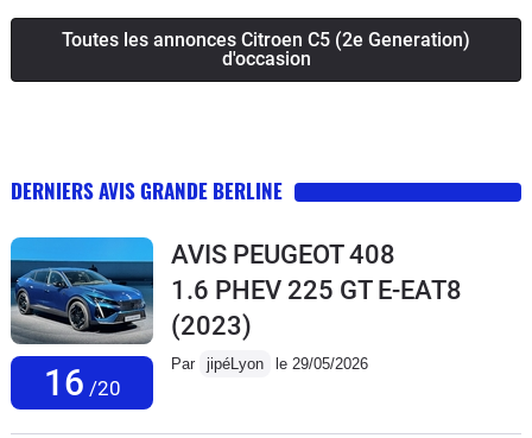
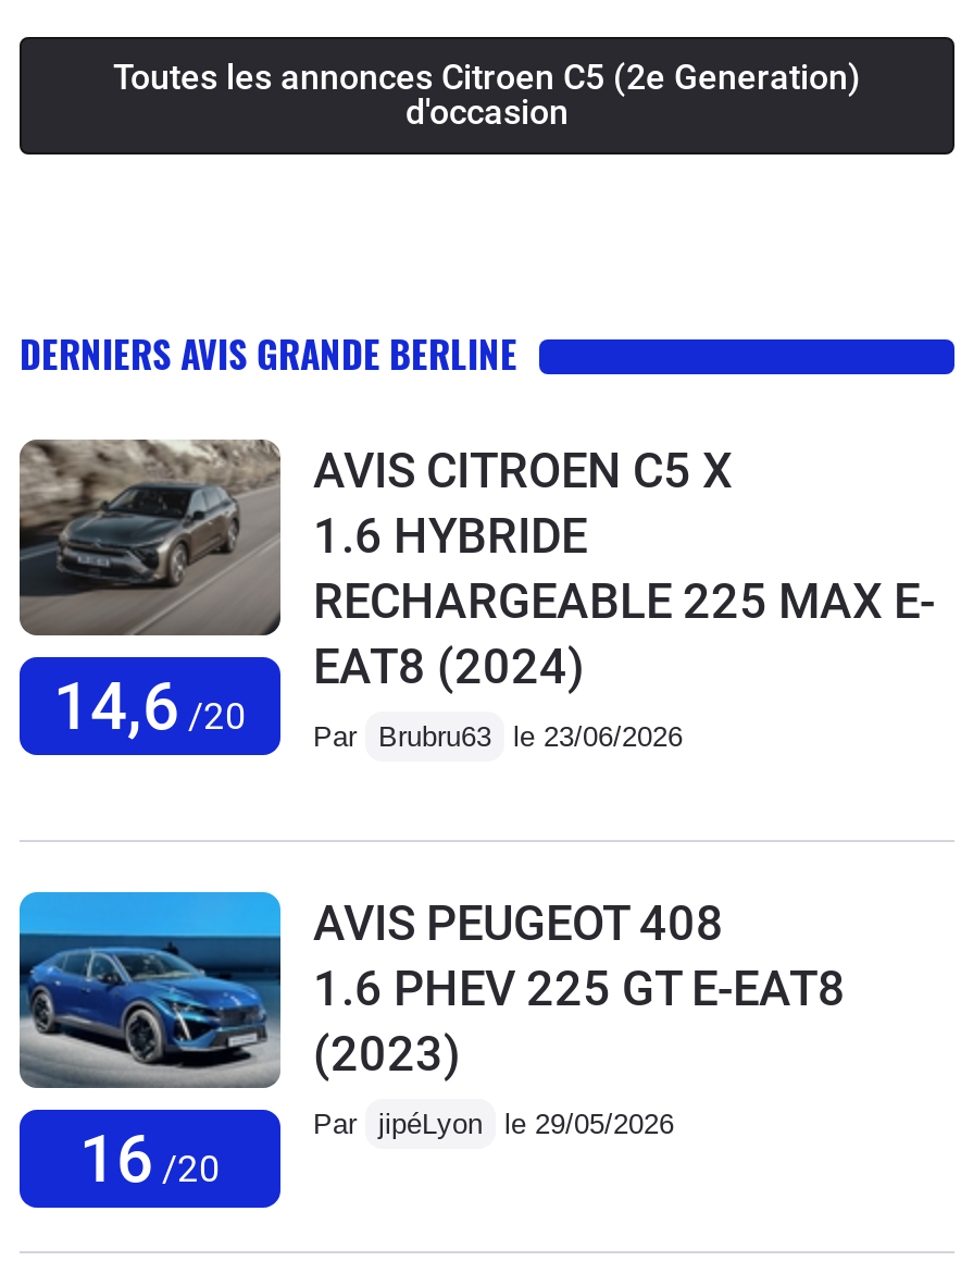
none -> [17,437,935,752] [image] | AVIS CITROEN C5 X | 1.6 HYBRIDE | RECHARGEABLE 225 MAX E- | EAT8 (2024) | Par Brubru63 le 23/06/2026
none -> [53,668,247,744] 14,6 /20

